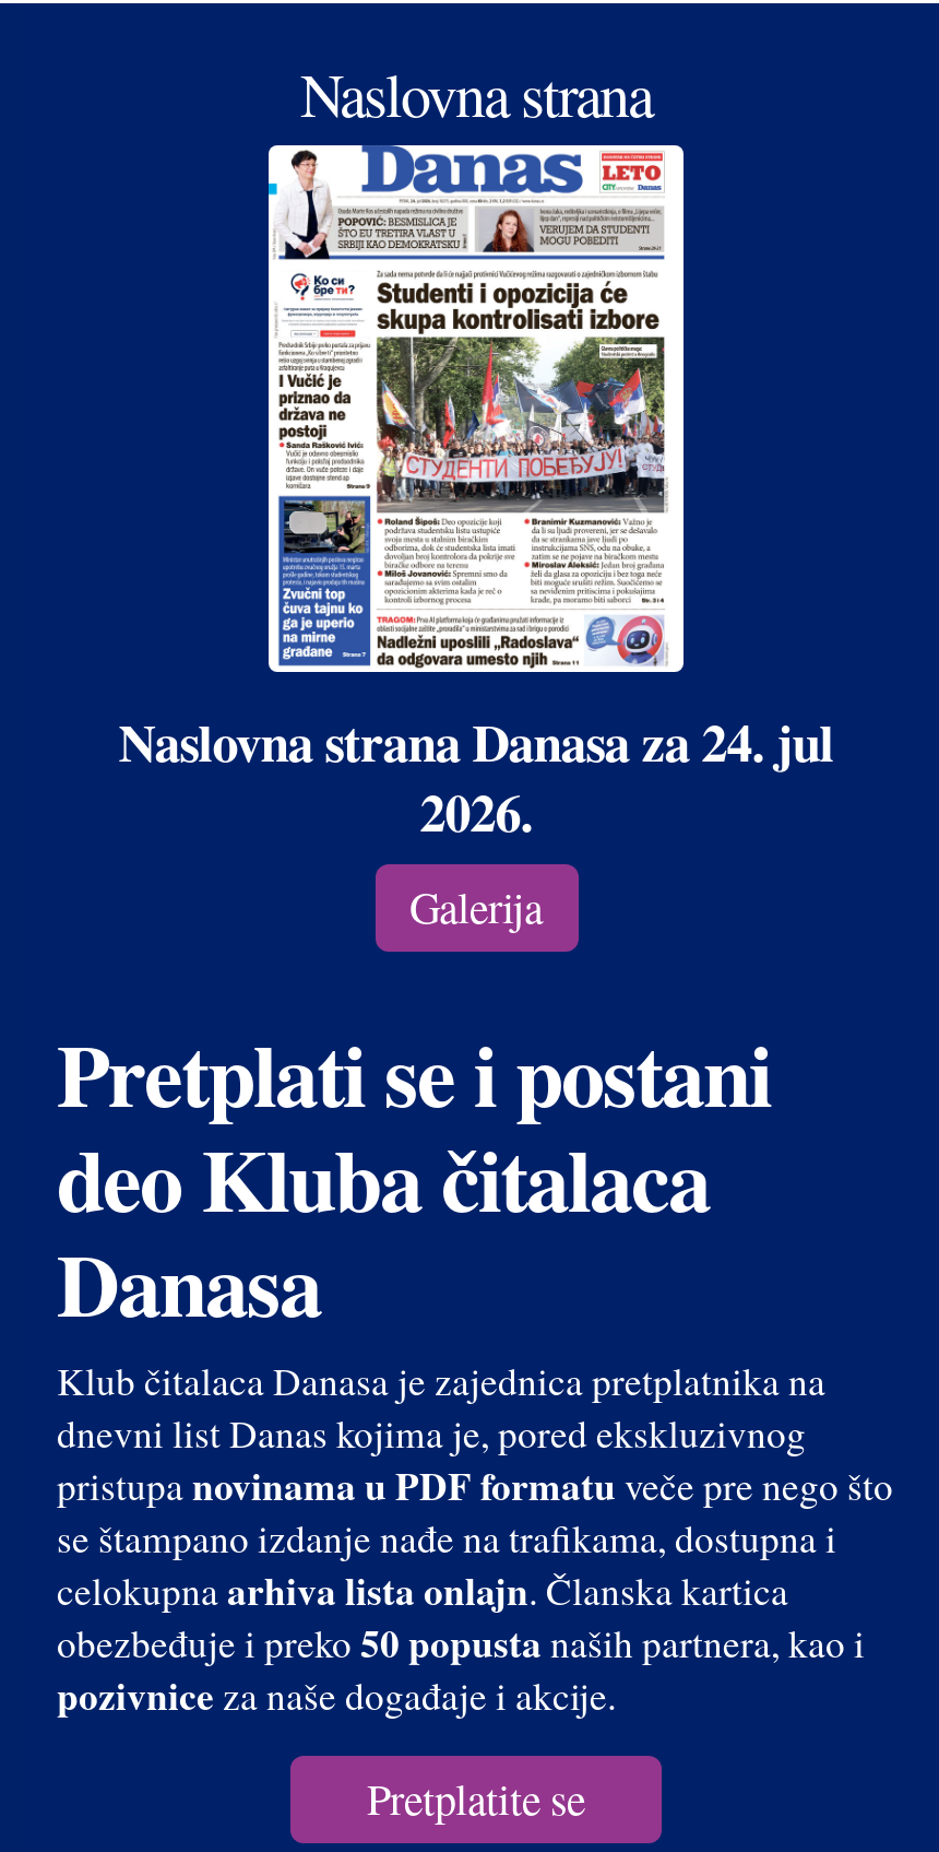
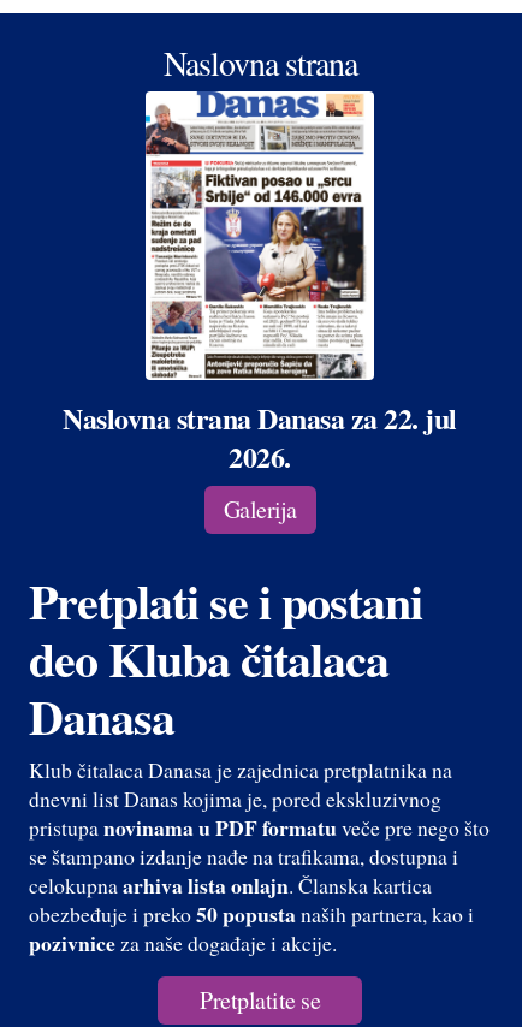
[118,150,834,779] [image] | Naslovna strana Danasa za 24. jul -> [63,93,457,439] [image] | Naslovna strana Danasa za 22. jul

